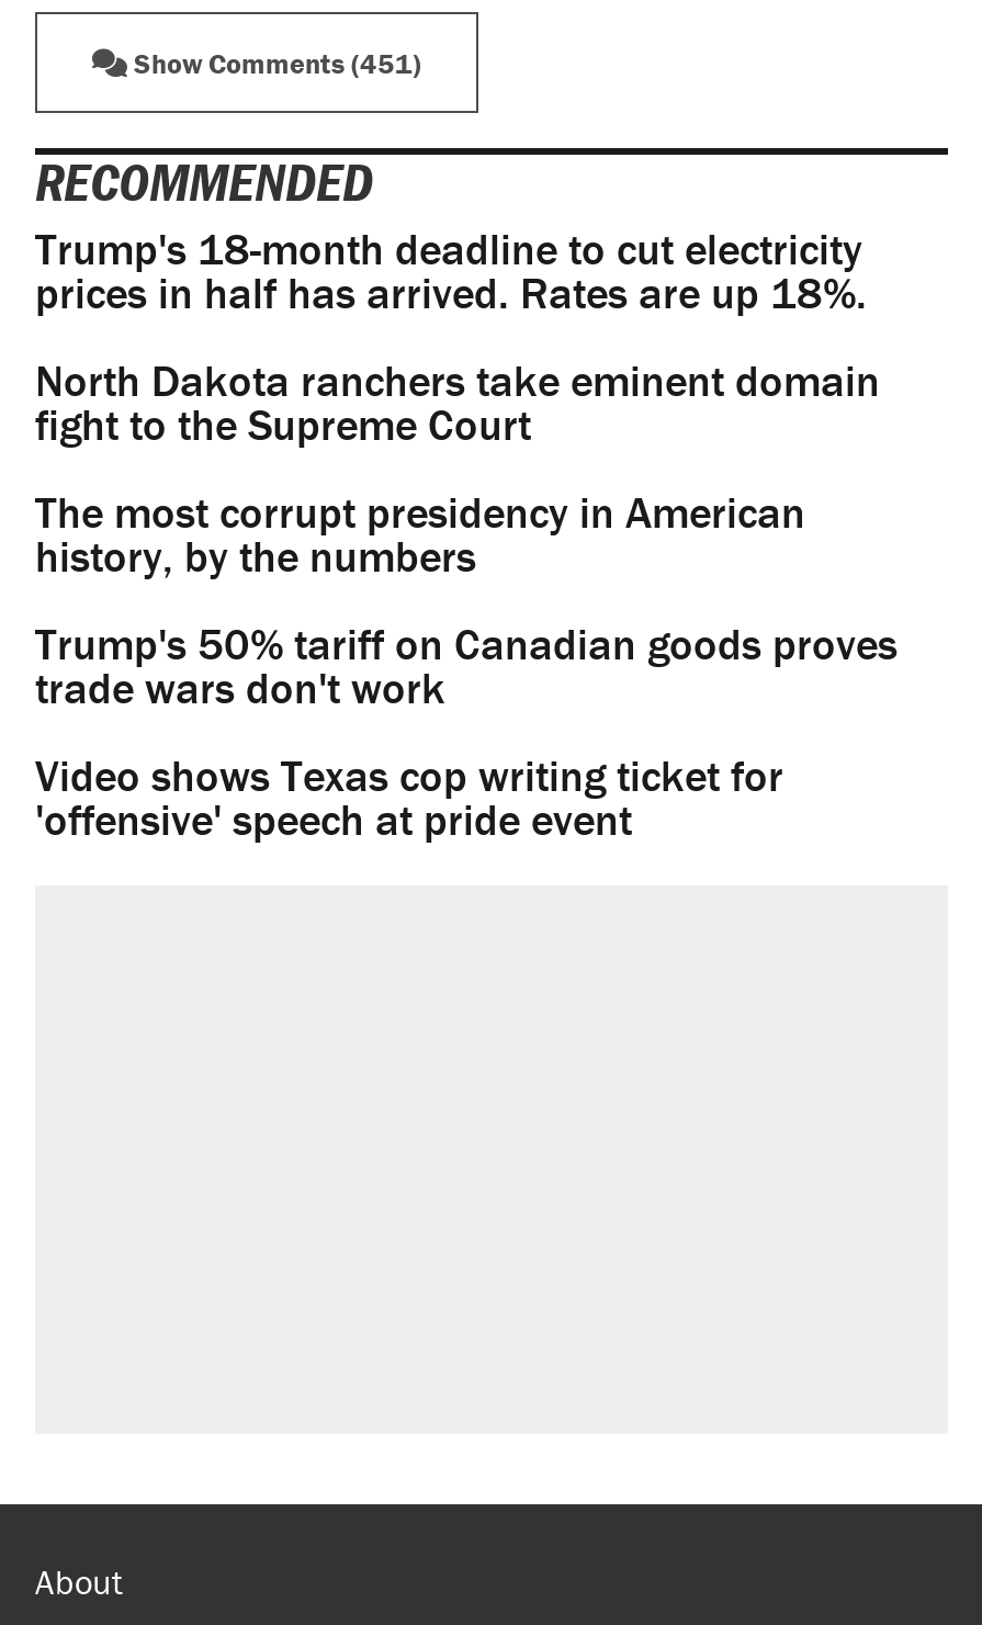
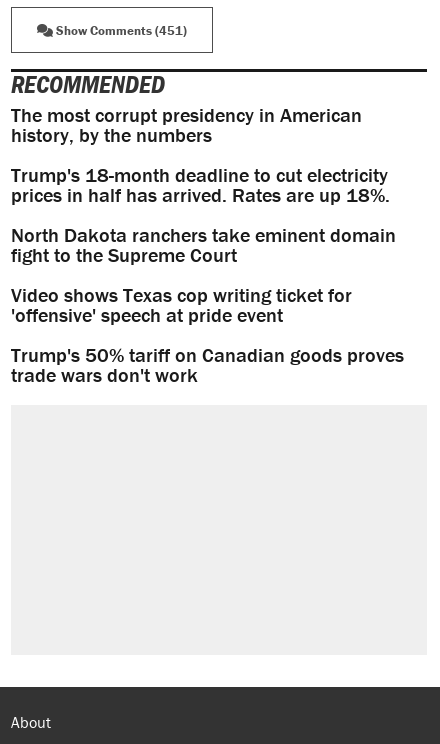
moved [35,220,880,451] -> [11,162,396,267]: Trump's 18-month deadline to cut electricity | prices in half has arrived. Rates are up 18%. | North Dakota ranchers take eminent domain | fight to the Supreme Court
moved [35,484,805,582] -> [11,102,362,147]: The most corrupt presidency in American | history, by the numbers
moved [35,615,898,714] -> [11,342,404,387]: Trump's 50% tariff on Canadian goods proves | trade wars don't work
moved [35,747,783,846] -> [11,282,352,327]: Video shows Texas cop writing ticket for | 'offensive' speech at pride event

